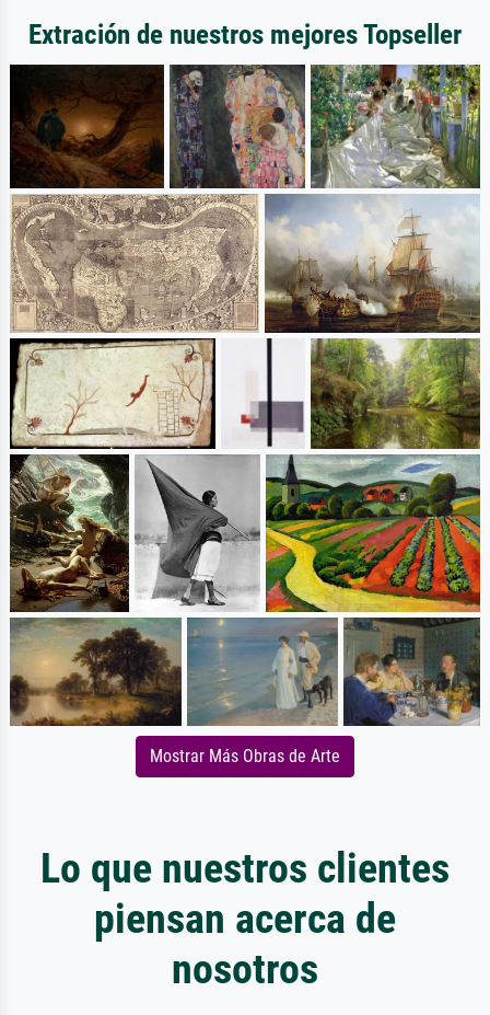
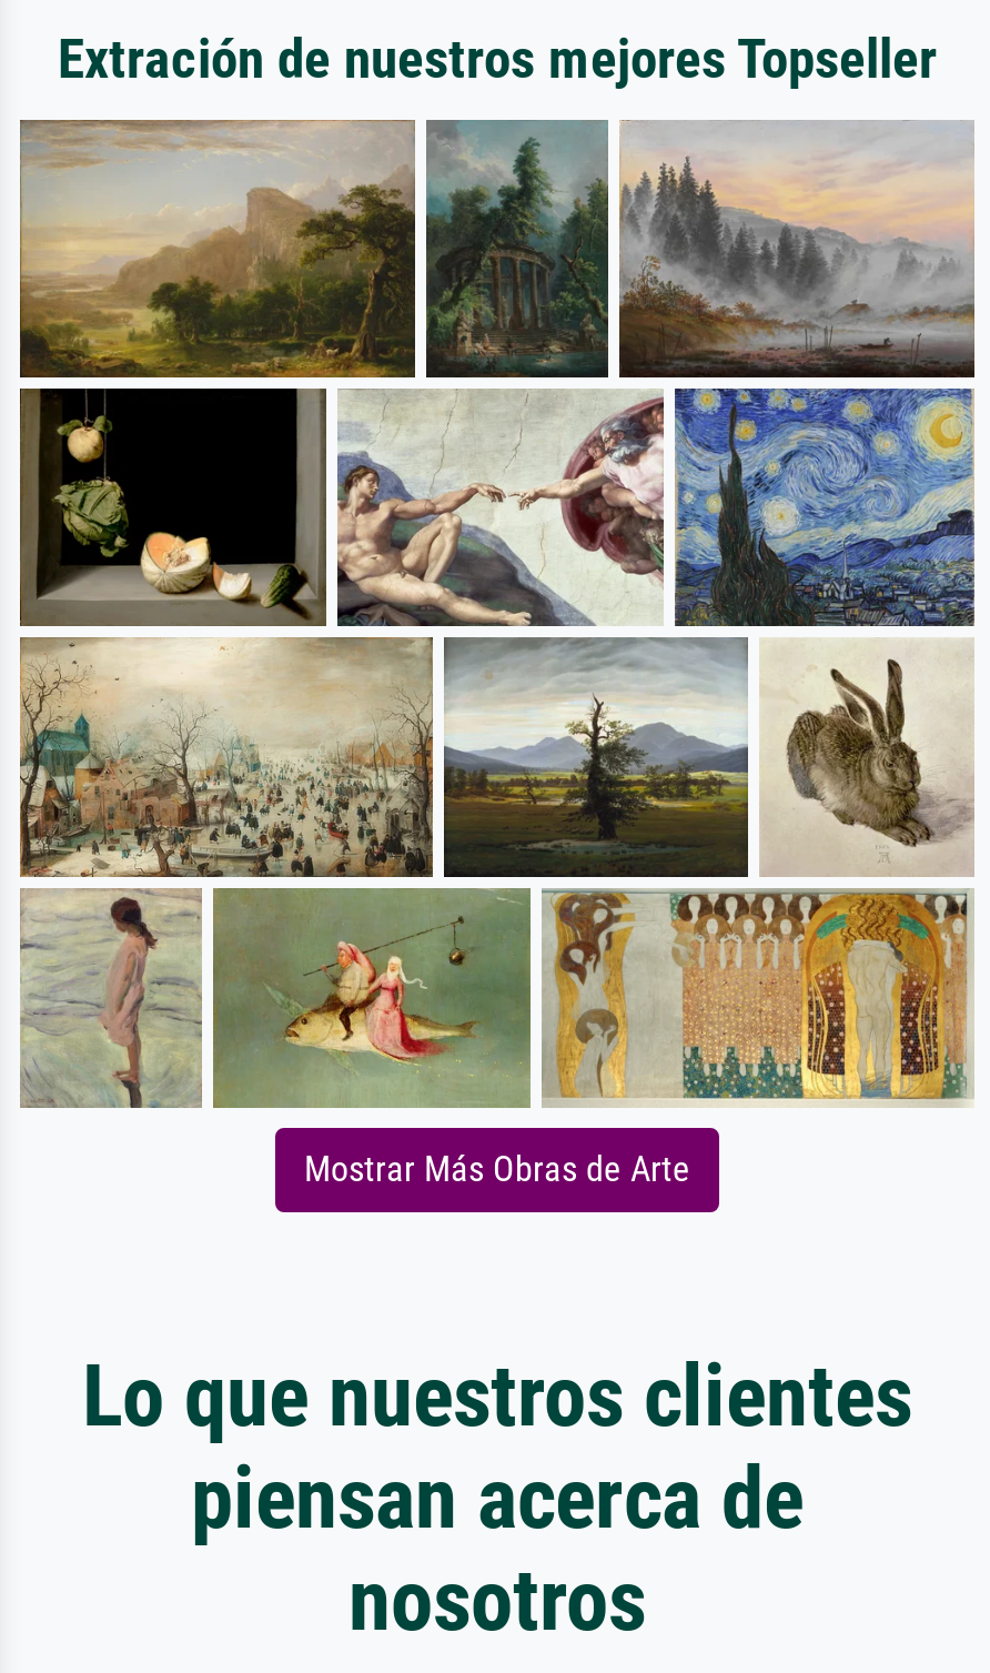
[9,64,481,727] [image] -> [18,118,974,1110] [image]

